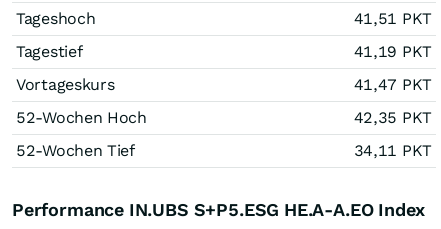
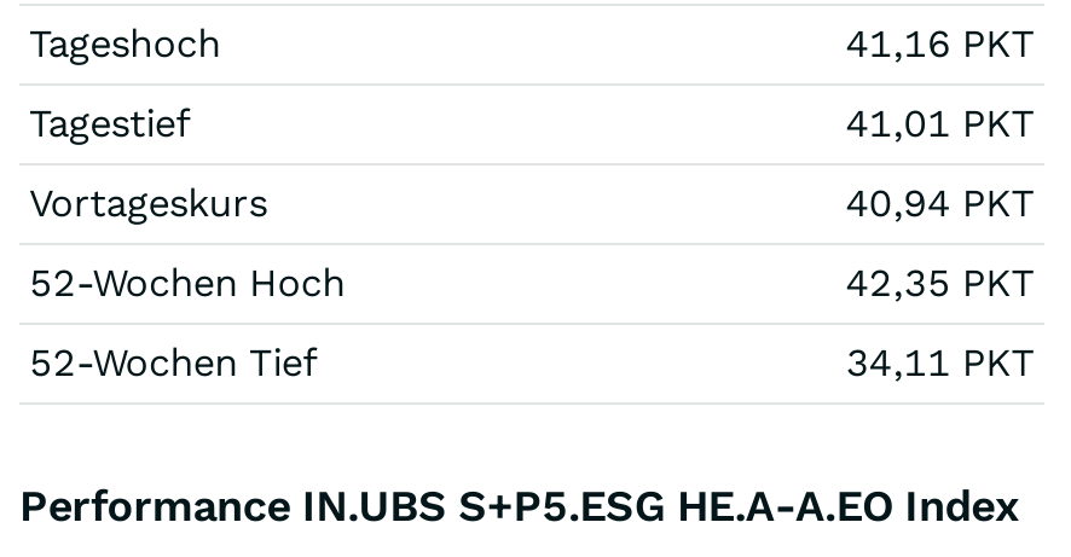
[354,9,432,28] 41,51 PKT -> [845,21,1035,66] 41,16 PKT
[354,42,432,61] 41,19 PKT -> [845,100,1035,146] 41,01 PKT
[354,75,432,94] 41,47 PKT -> [845,180,1035,226] 40,94 PKT

